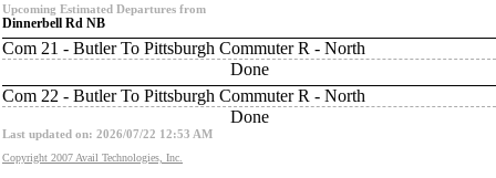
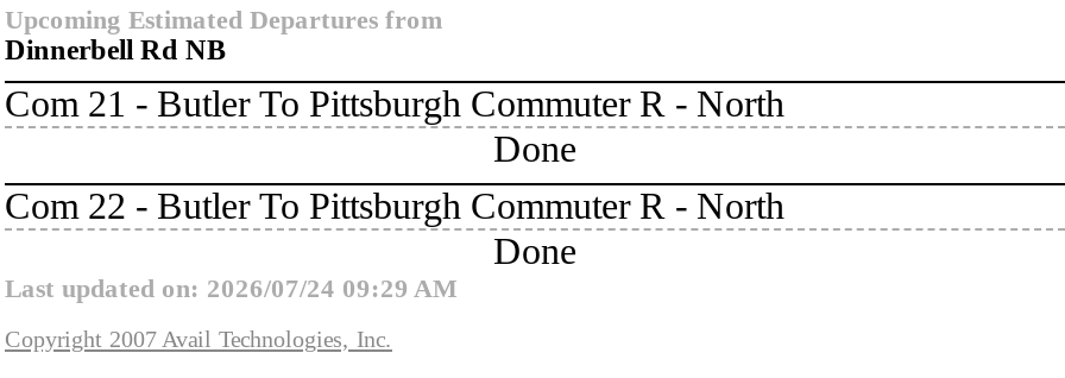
[2,127,213,140] Last updated on: 2026/07/22 12:53 AM -> [5,273,456,302] Last updated on: 2026/07/24 09:29 AM

